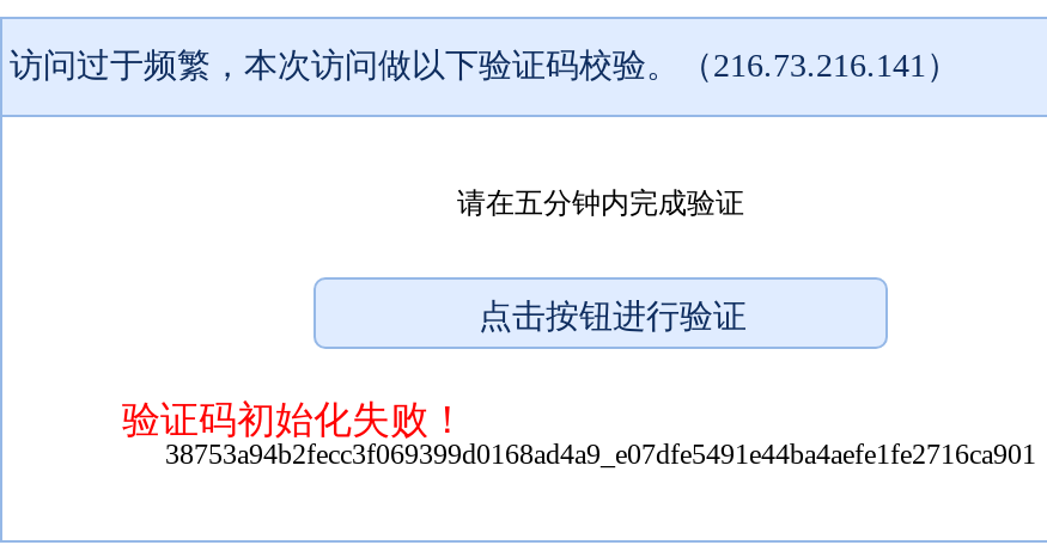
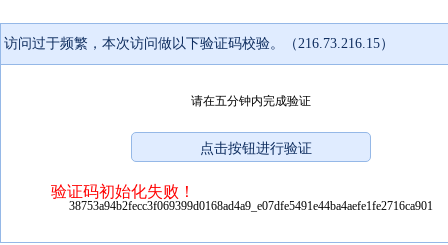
[10,47,960,83] 访问过于频繁，本次访问做以下验证码校验。（216.73.216.141） -> [4,36,394,51] 访问过于频繁，本次访问做以下验证码校验。（216.73.216.15）

